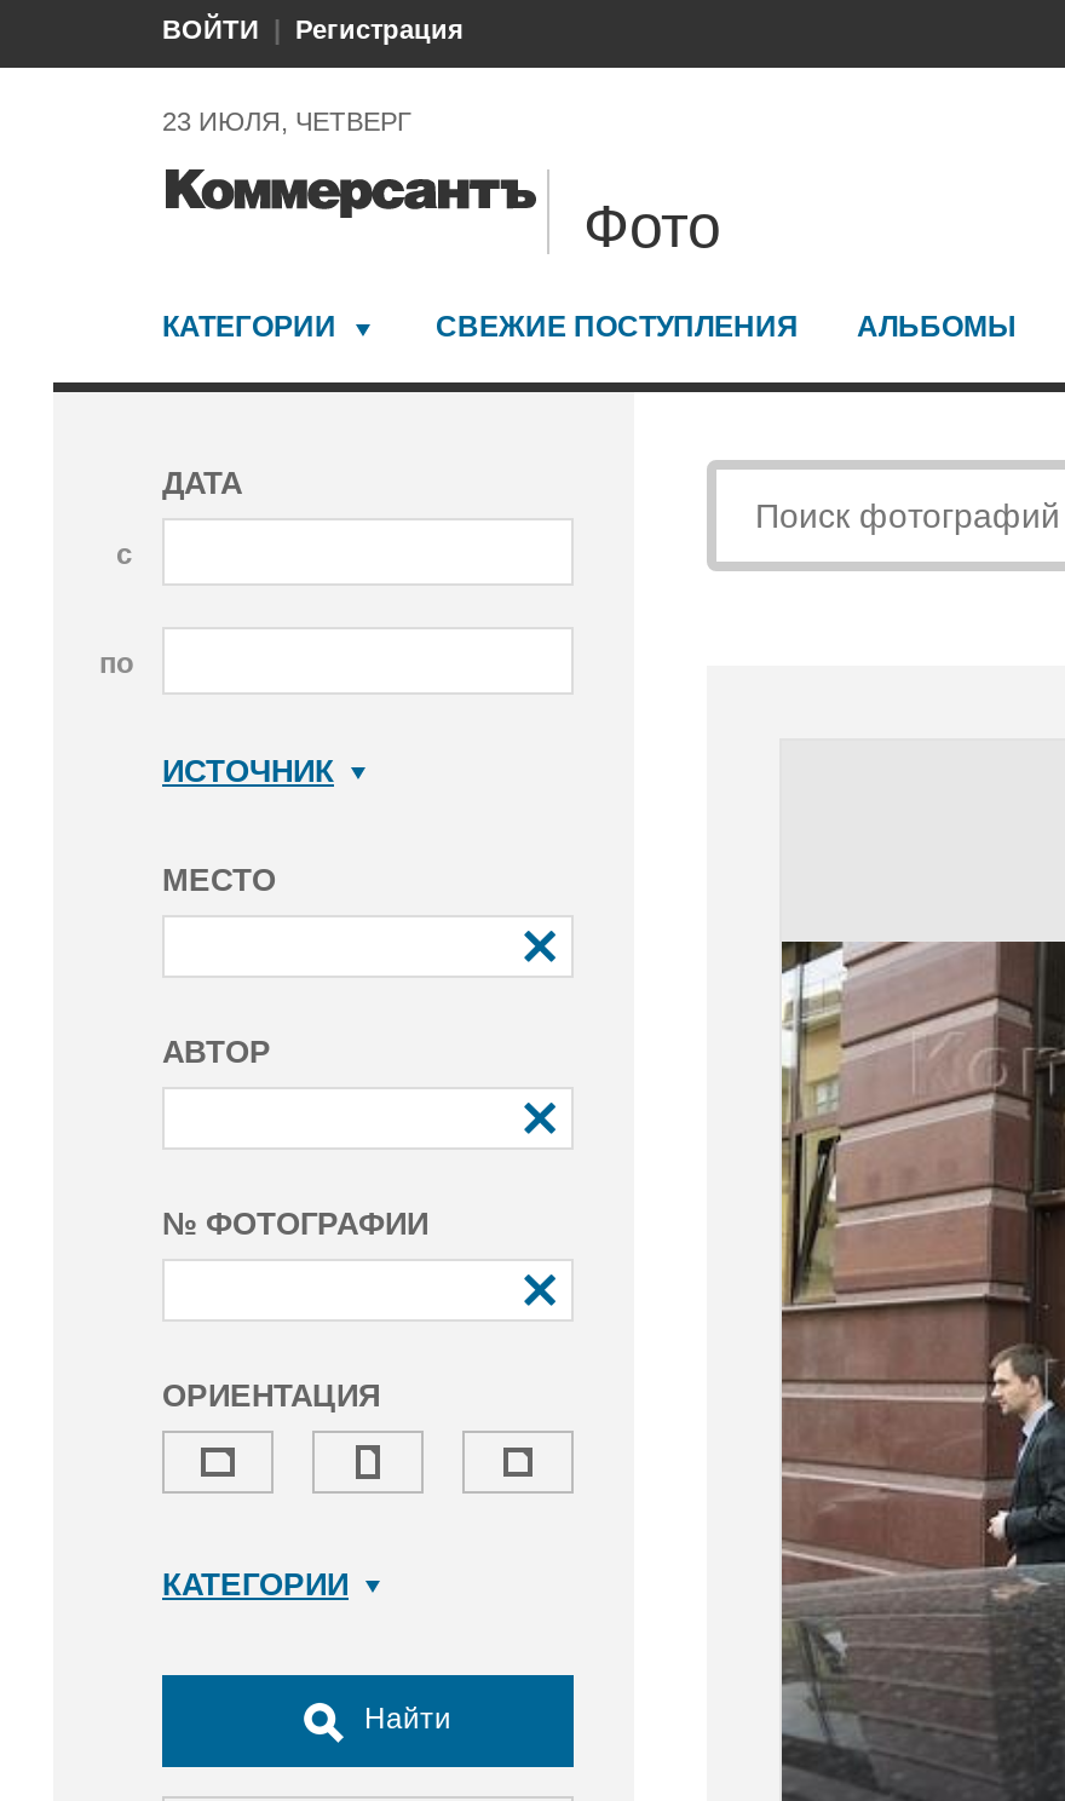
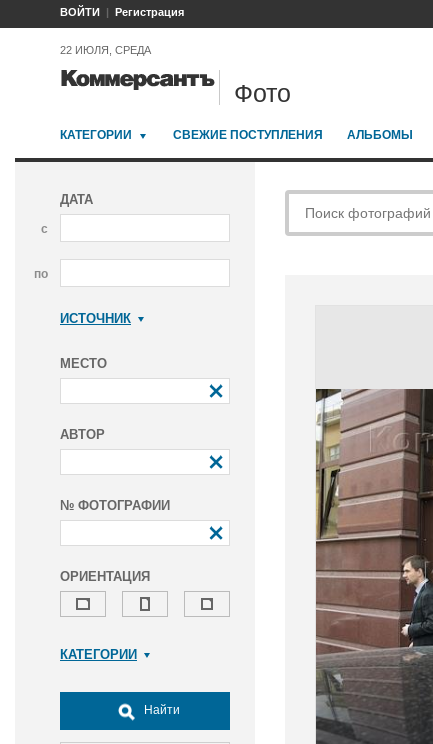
[162,107,411,136] 23 ИЮЛЯ, ЧЕТВЕРГ -> [60,44,151,56] 22 ИЮЛЯ, СРЕДА

